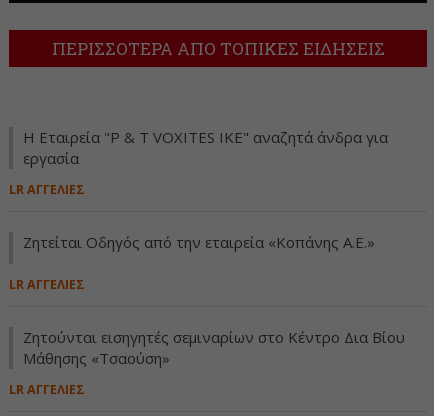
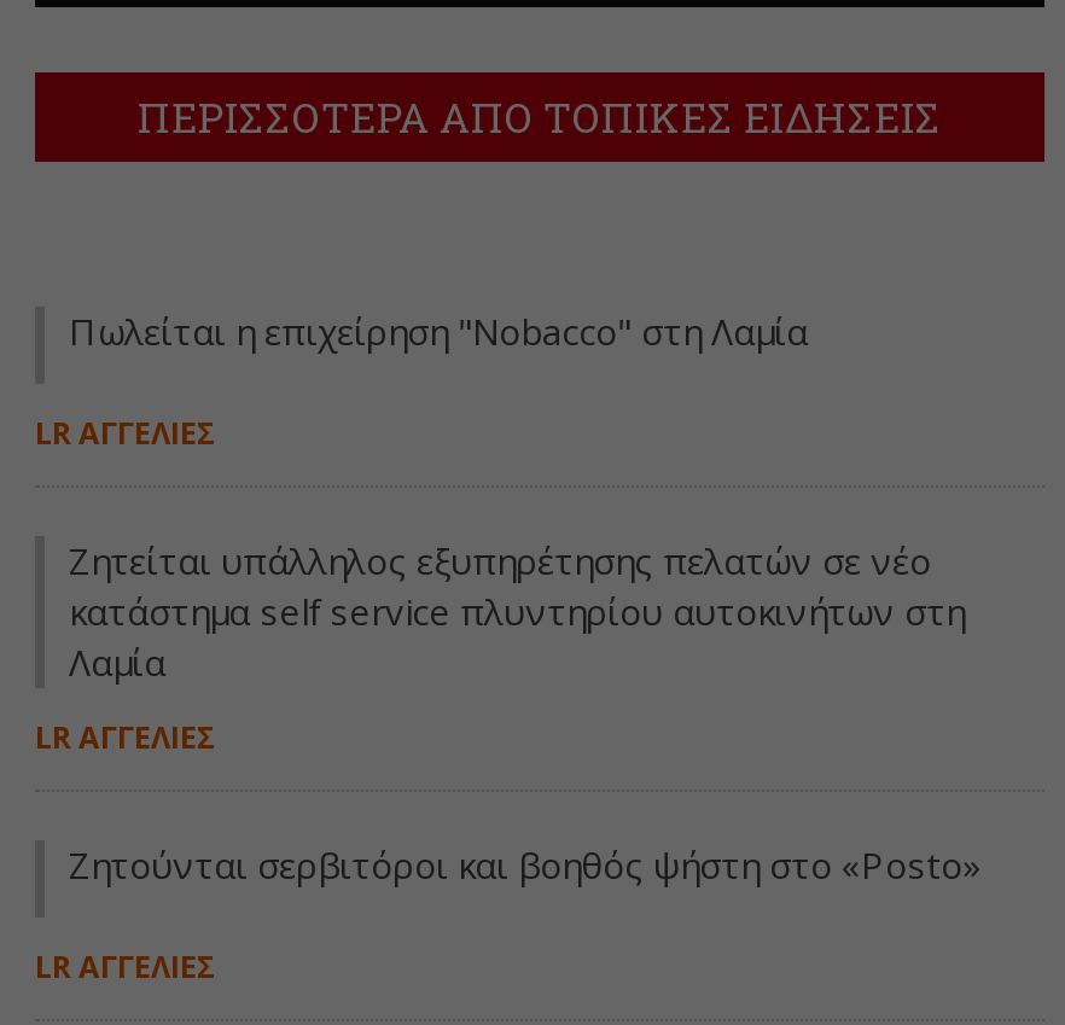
[23,127,388,168] Η Εταιρεία "P & T VOXITES IKE" αναζητά άνδρα για | εργασία -> [69,306,808,354] Πωλείται η επιχείρηση "Nobacco" στη Λαμία
[23,232,375,252] Ζητείται Οδηγός από την εταιρεία «Κοπάνης Α.Ε.» -> [69,536,965,685] Ζητείται υπάλληλος εξυπηρέτησης πελατών σε νέο | κατάστημα self service πλυντηρίου αυτοκινήτων στη | Λαμία
[23,327,405,368] Ζητούνται εισηγητές σεμιναρίων στο Κέντρο Δια Βίου | Μάθησης «Τσαούση» -> [69,840,982,888] Ζητούνται σερβιτόροι και βοηθός ψήστη στο «Posto»

